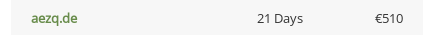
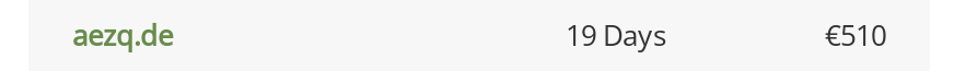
[256,9,302,27] 21 Days -> [566,15,666,55] 19 Days

